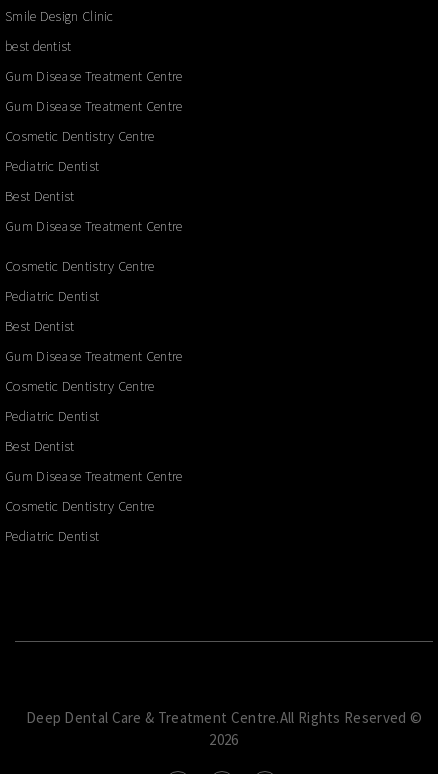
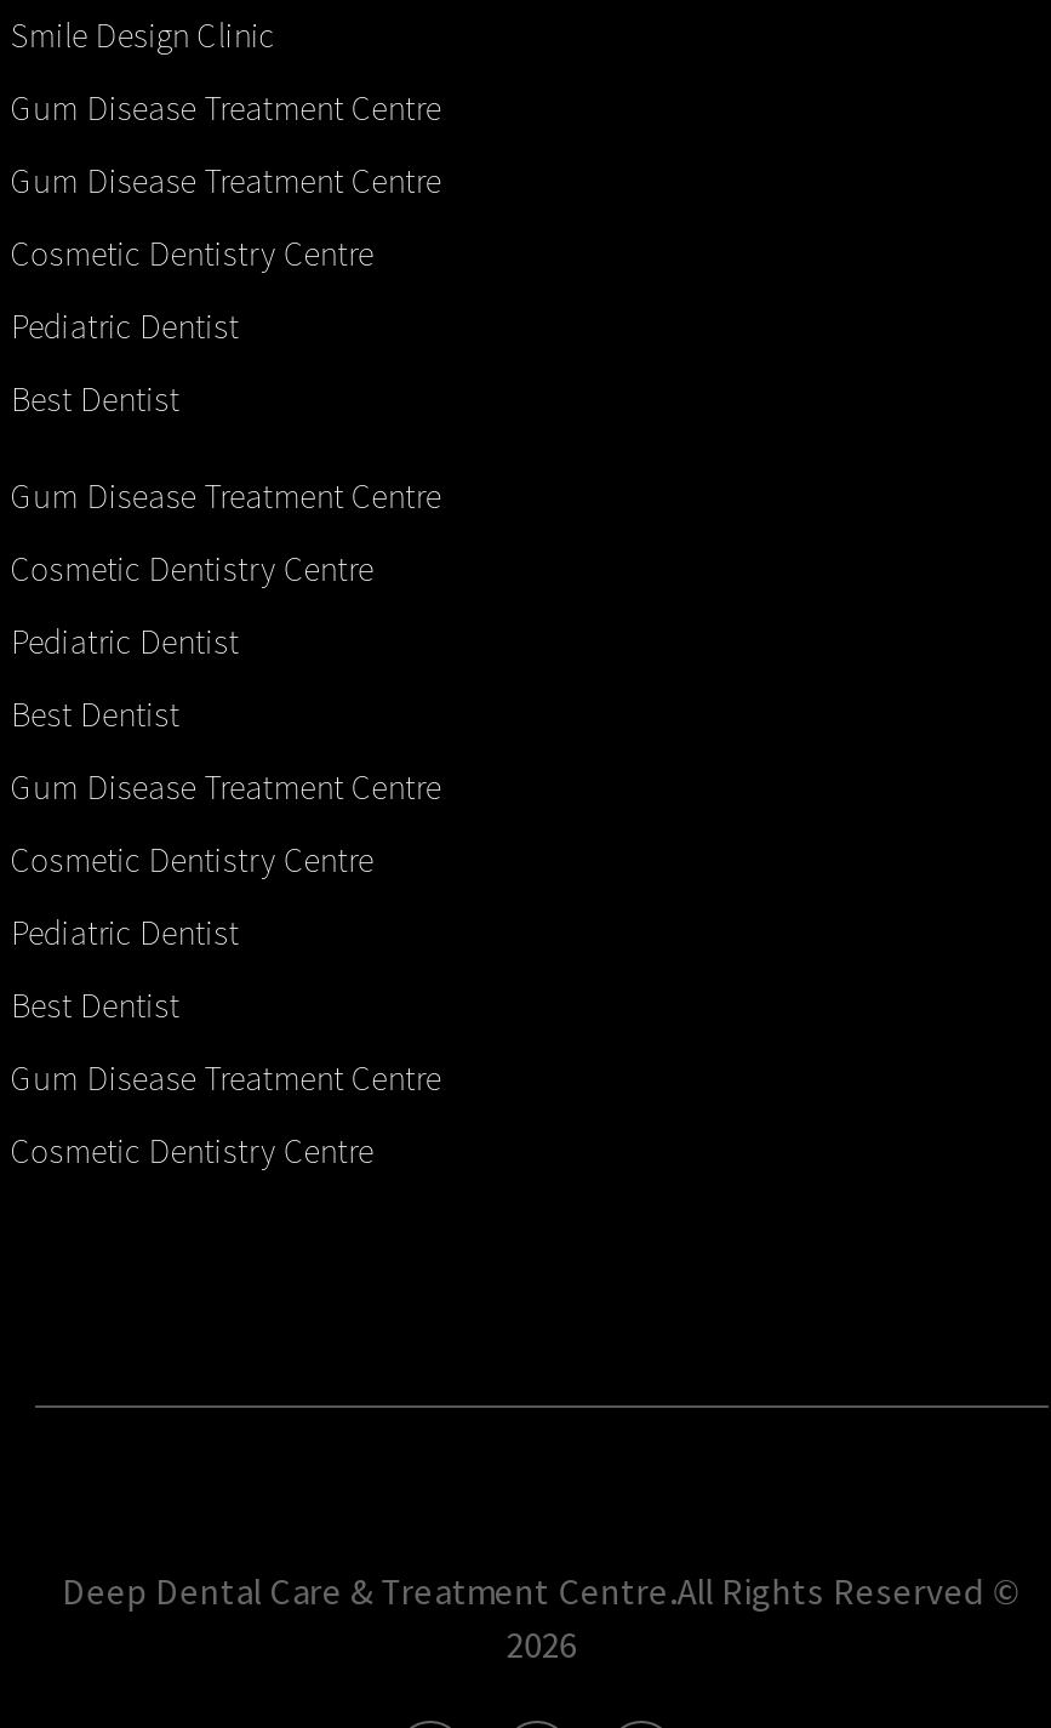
[5,36,72,54] best dentist -> none
[5,526,99,544] Pediatric Dentist -> none

